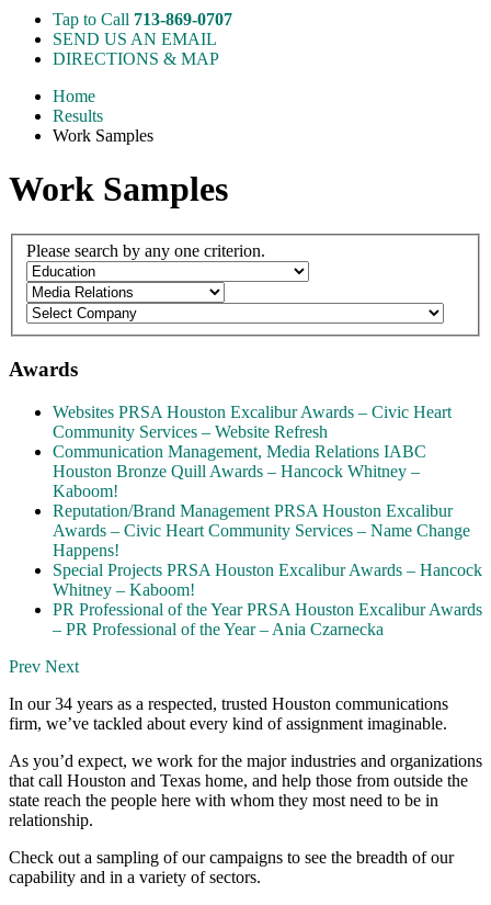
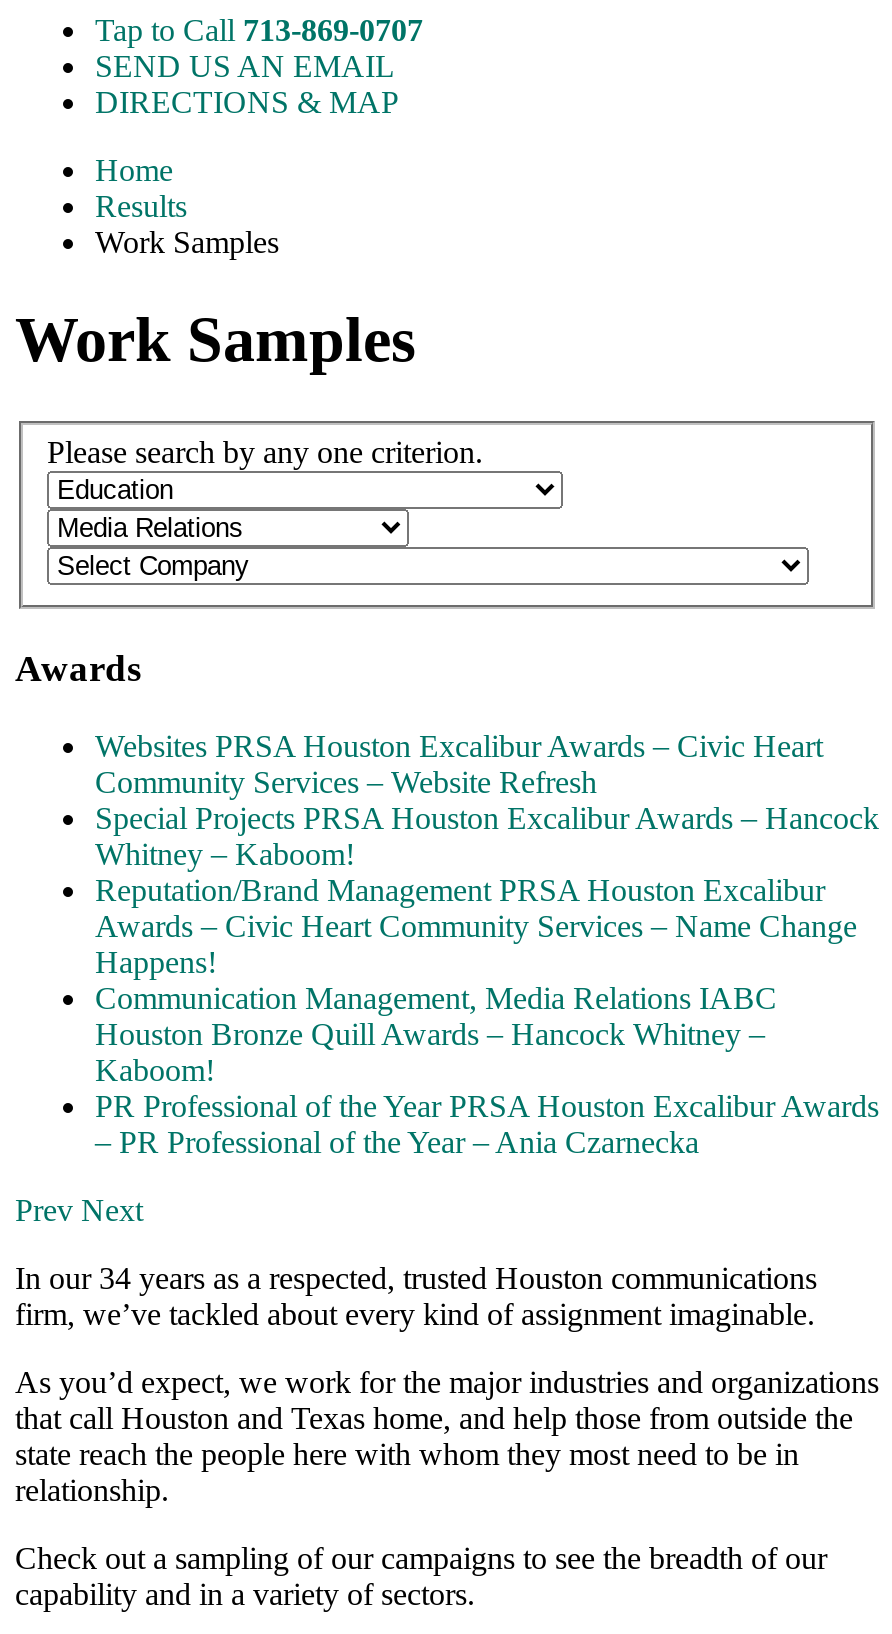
moved [53,442,426,500] -> [95,981,777,1087]: Communication Management, Media Relations IABC | Houston Bronze Quill Awards – Hancock Whitney – | Kaboom!
moved [53,501,482,599] -> [95,801,879,979]: Reputation/Brand Management PRSA Houston Excalibur | Awards – Civic Heart Community Services – Name Change | Happens! | Special Projects PRSA Houston Excalibur Awards – Hancock | Whitney – Kaboom!

